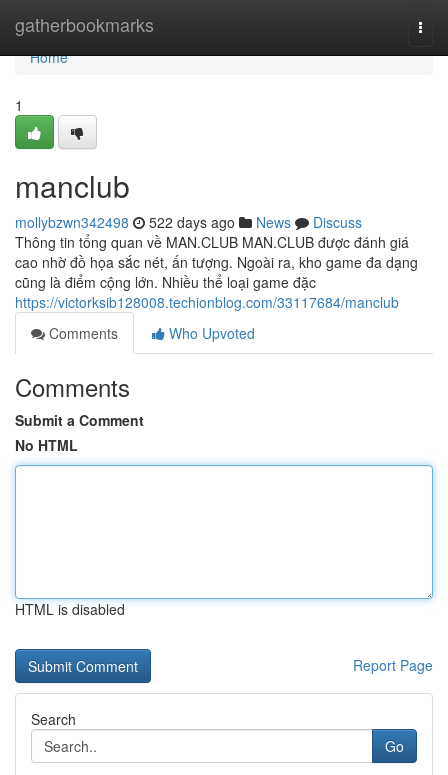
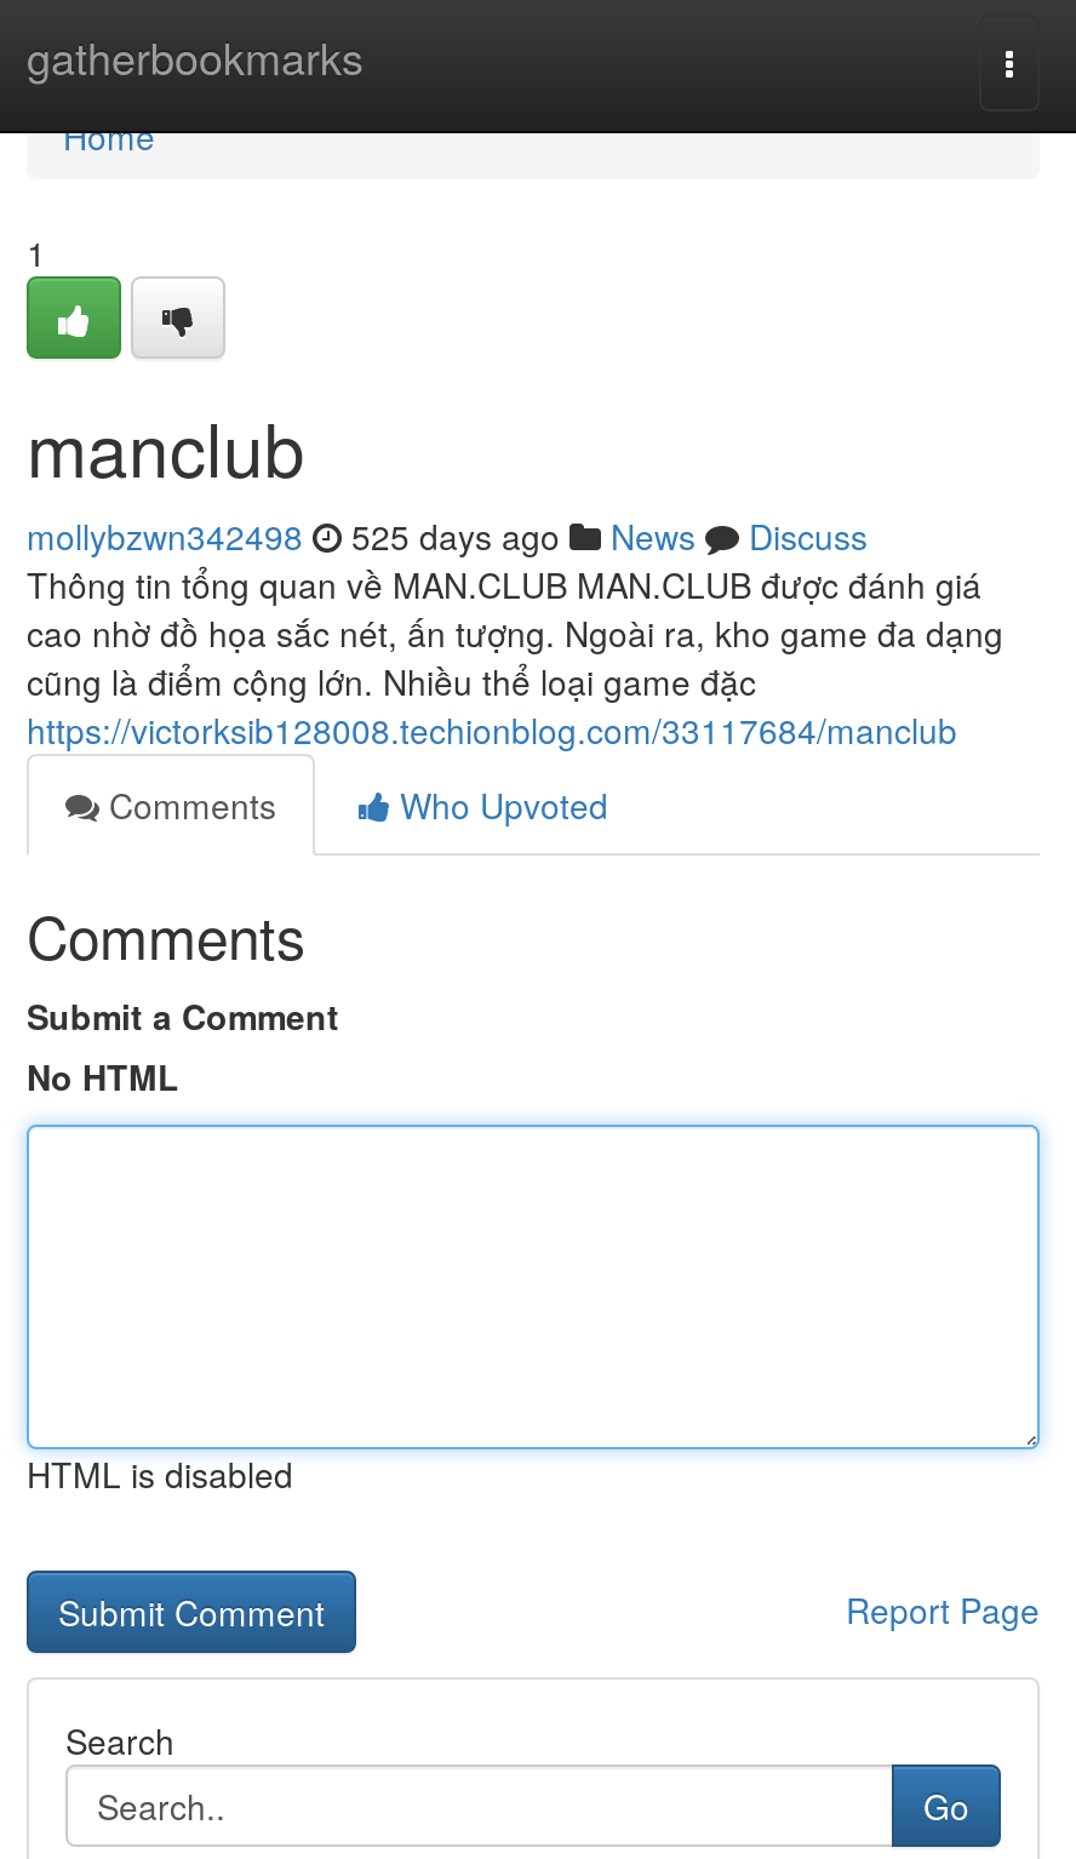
[15,212,362,232] mollybzwn342498 522 days ago News Discuss -> [27,511,868,560] mollybzwn342498 525 days ago News Discuss

